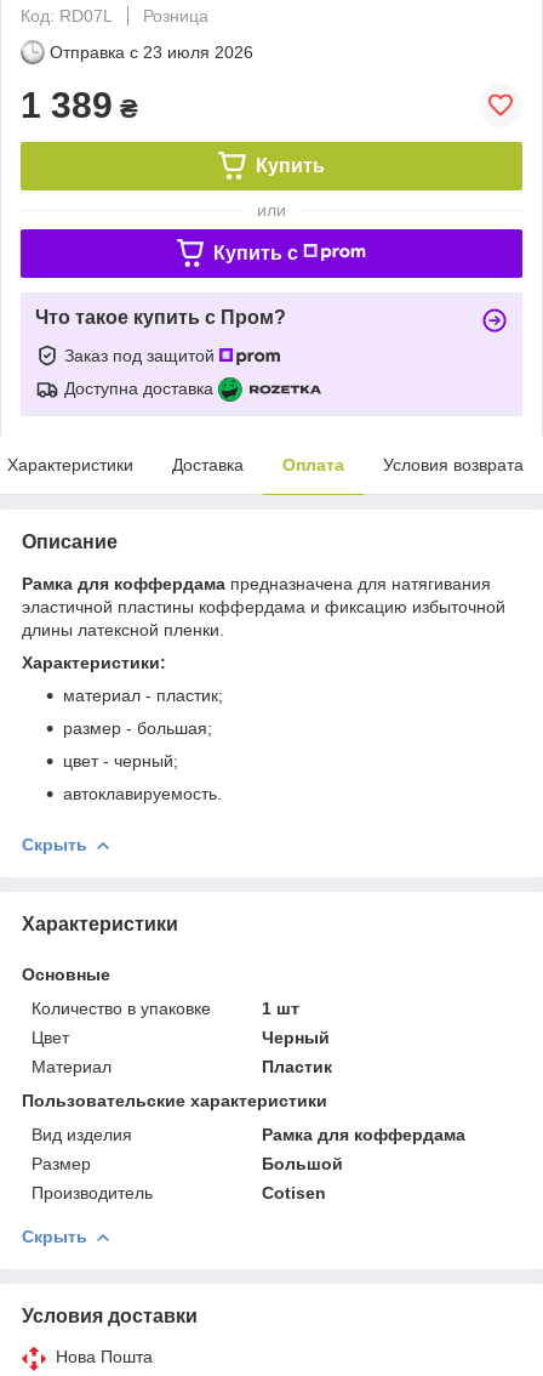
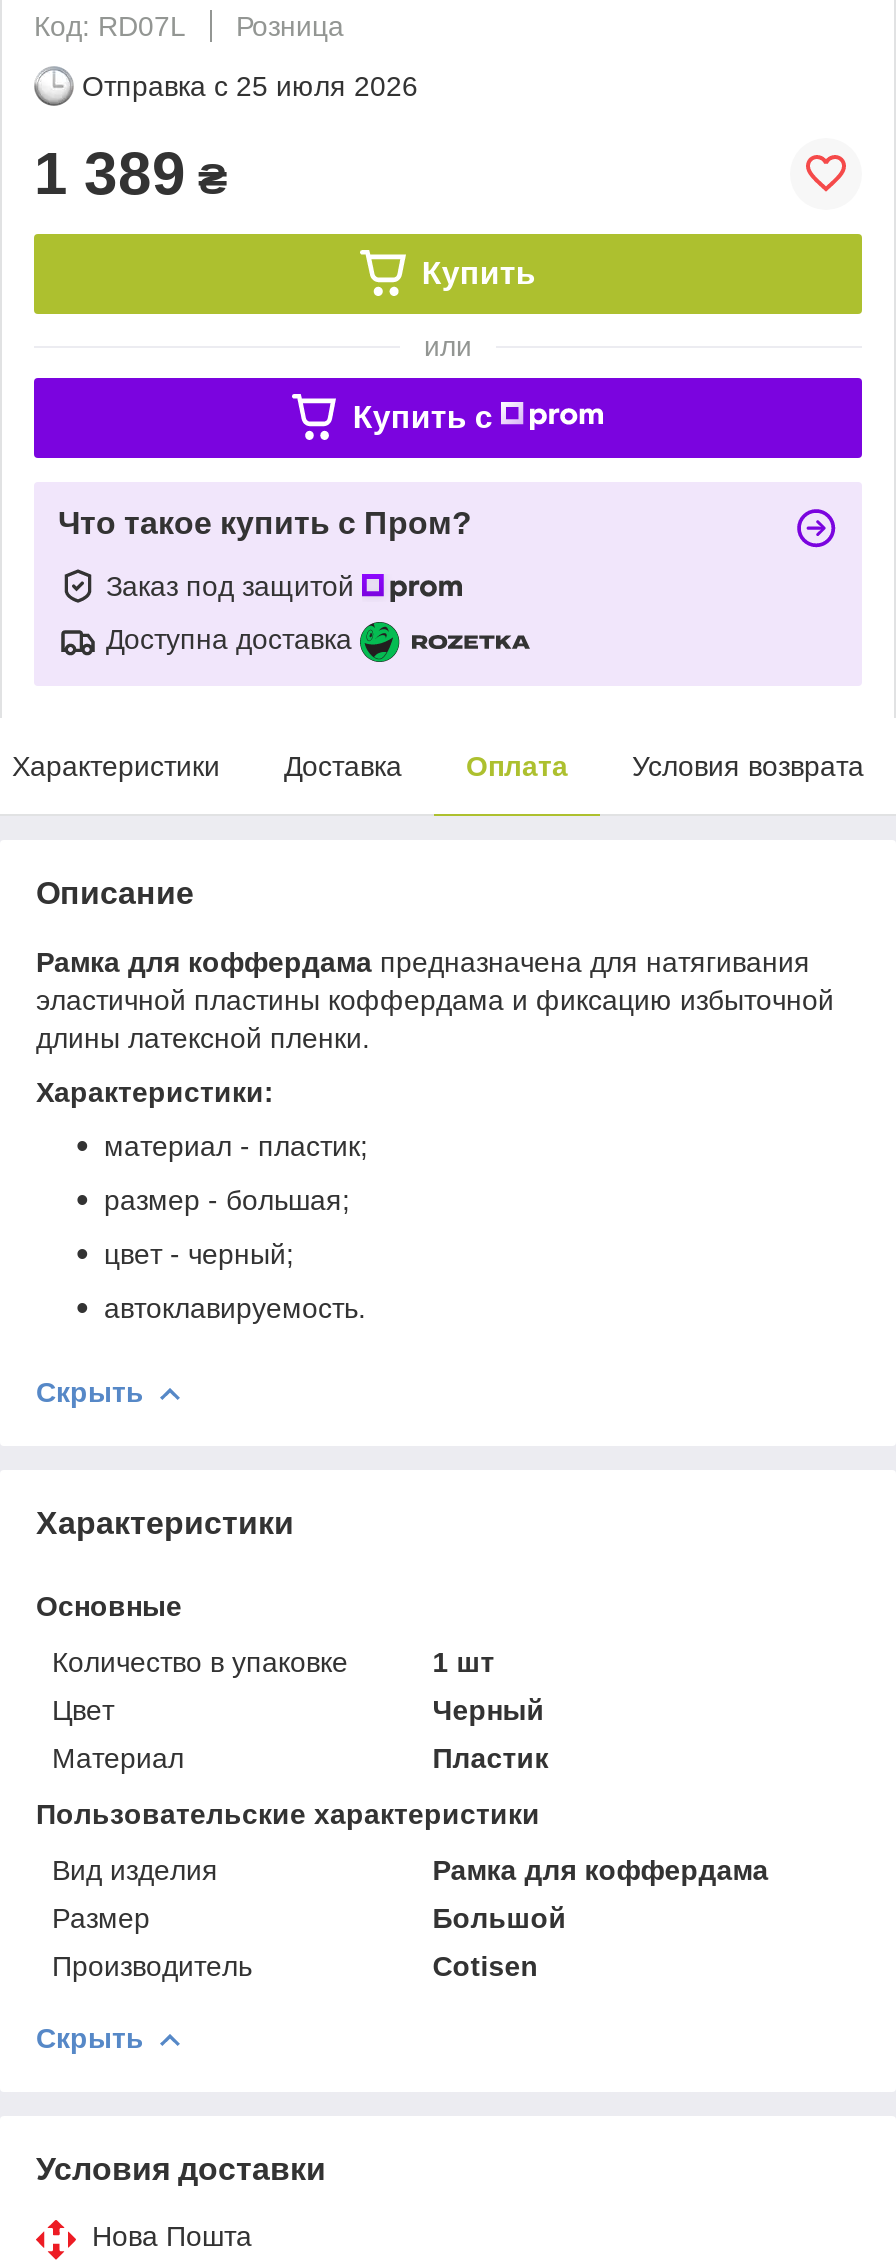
[50,42,253,62] Отправка с 23 июля 2026 -> [82,70,418,102] Отправка с 25 июля 2026

